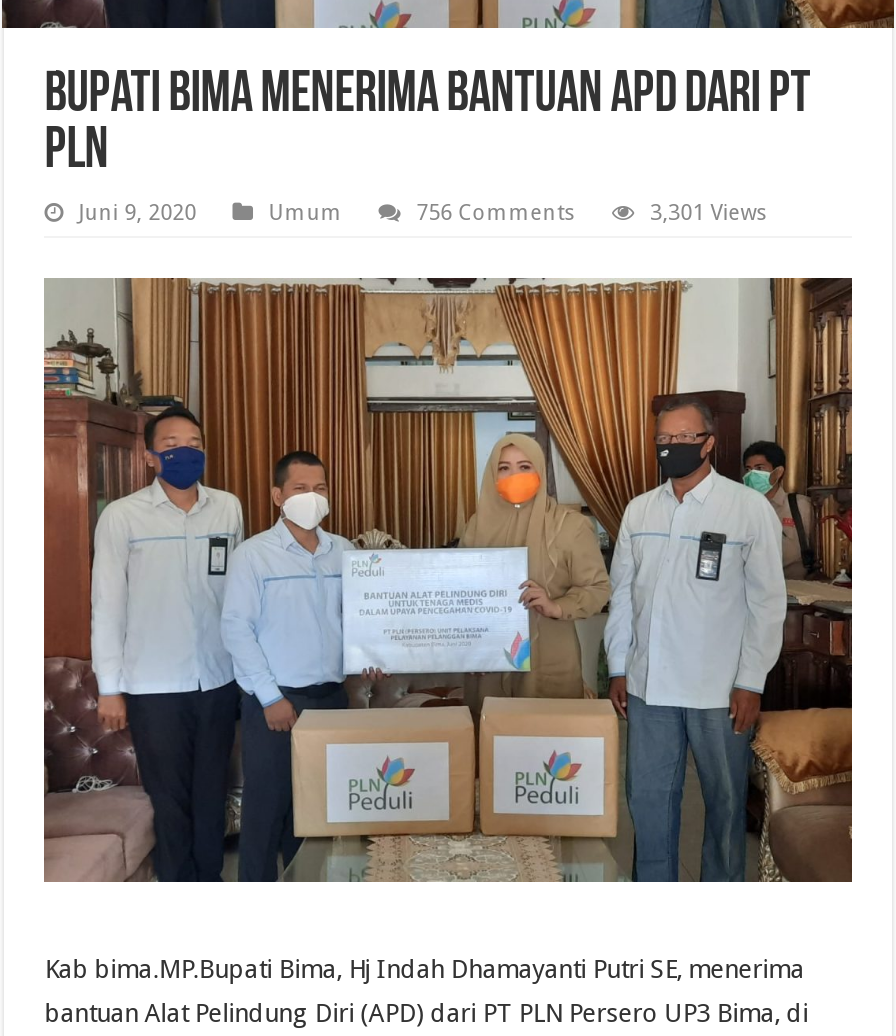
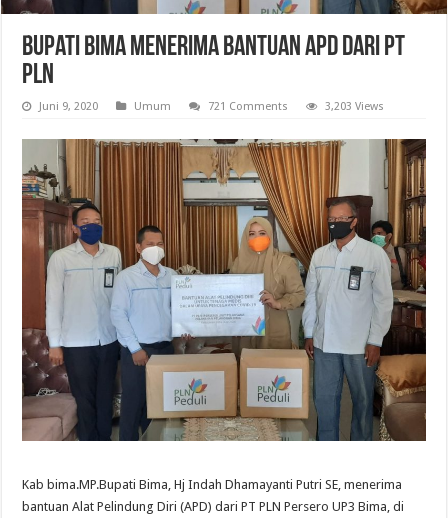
[416,200,576,226] 756 Comments -> [208,100,288,113] 721 Comments
[650,200,768,226] 3,301 Views -> [325,100,384,113] 3,203 Views

